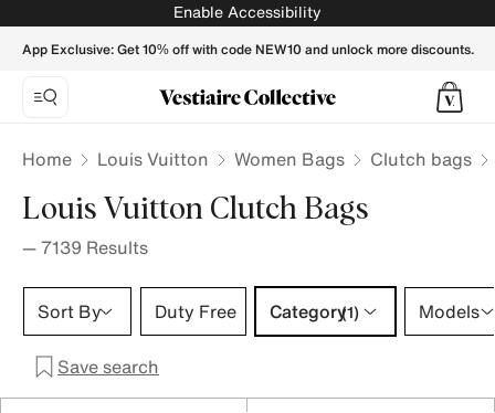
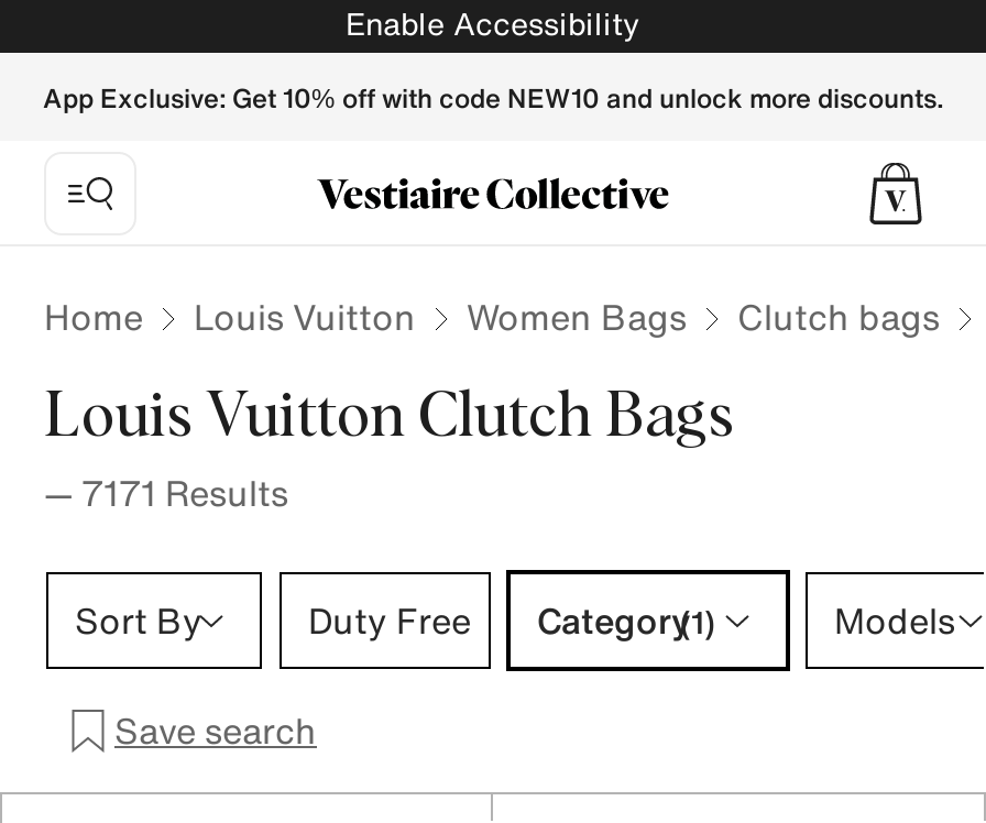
[22,234,148,261] — 7139 Results -> [44,467,288,519] — 7171 Results

